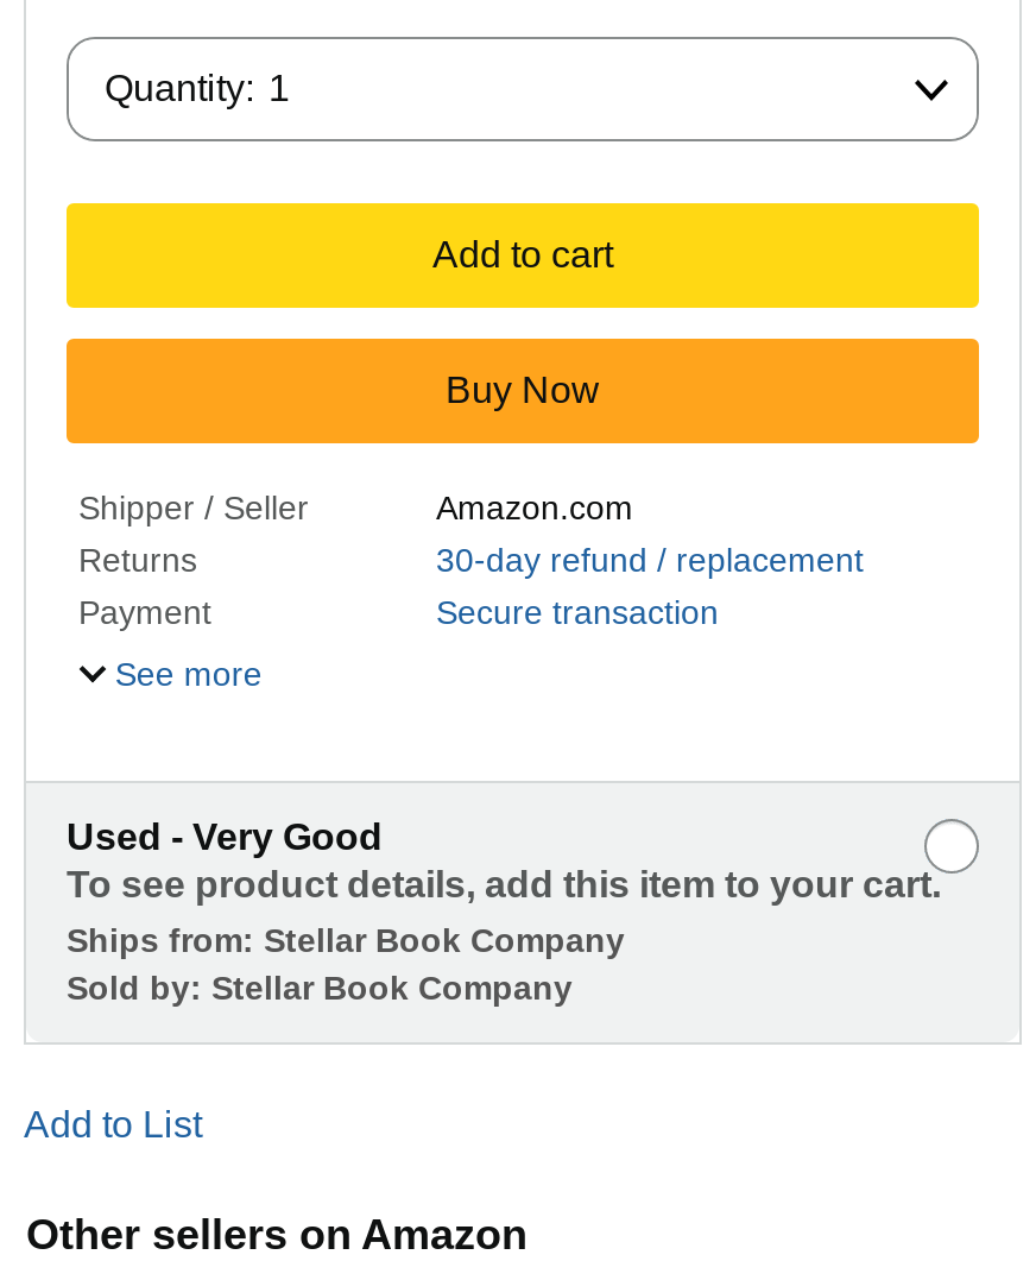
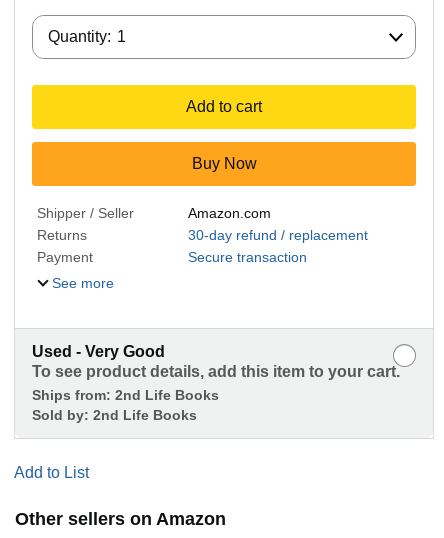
[67,921,625,959] Ships from: Stellar Book Company -> [32,387,219,403] Ships from: 2nd Life Books
[67,969,573,1007] Sold by: Stellar Book Company -> [32,407,197,423] Sold by: 2nd Life Books

